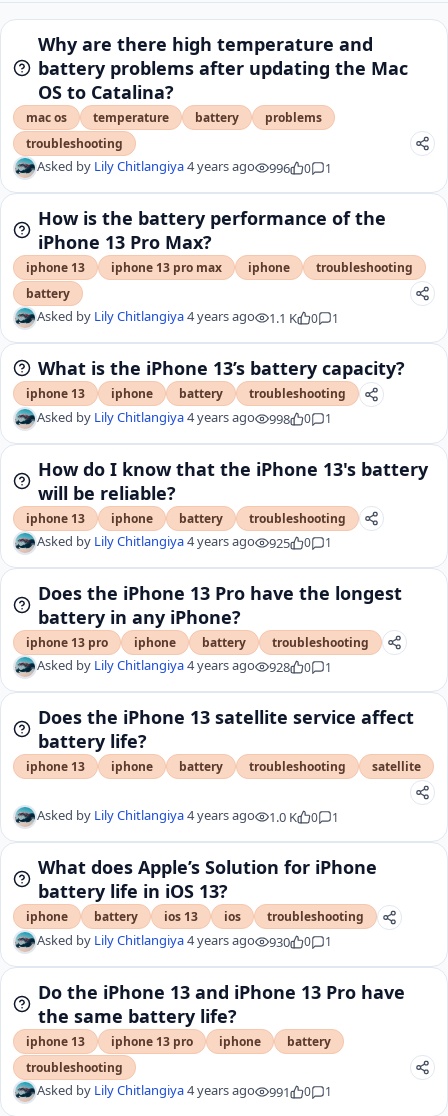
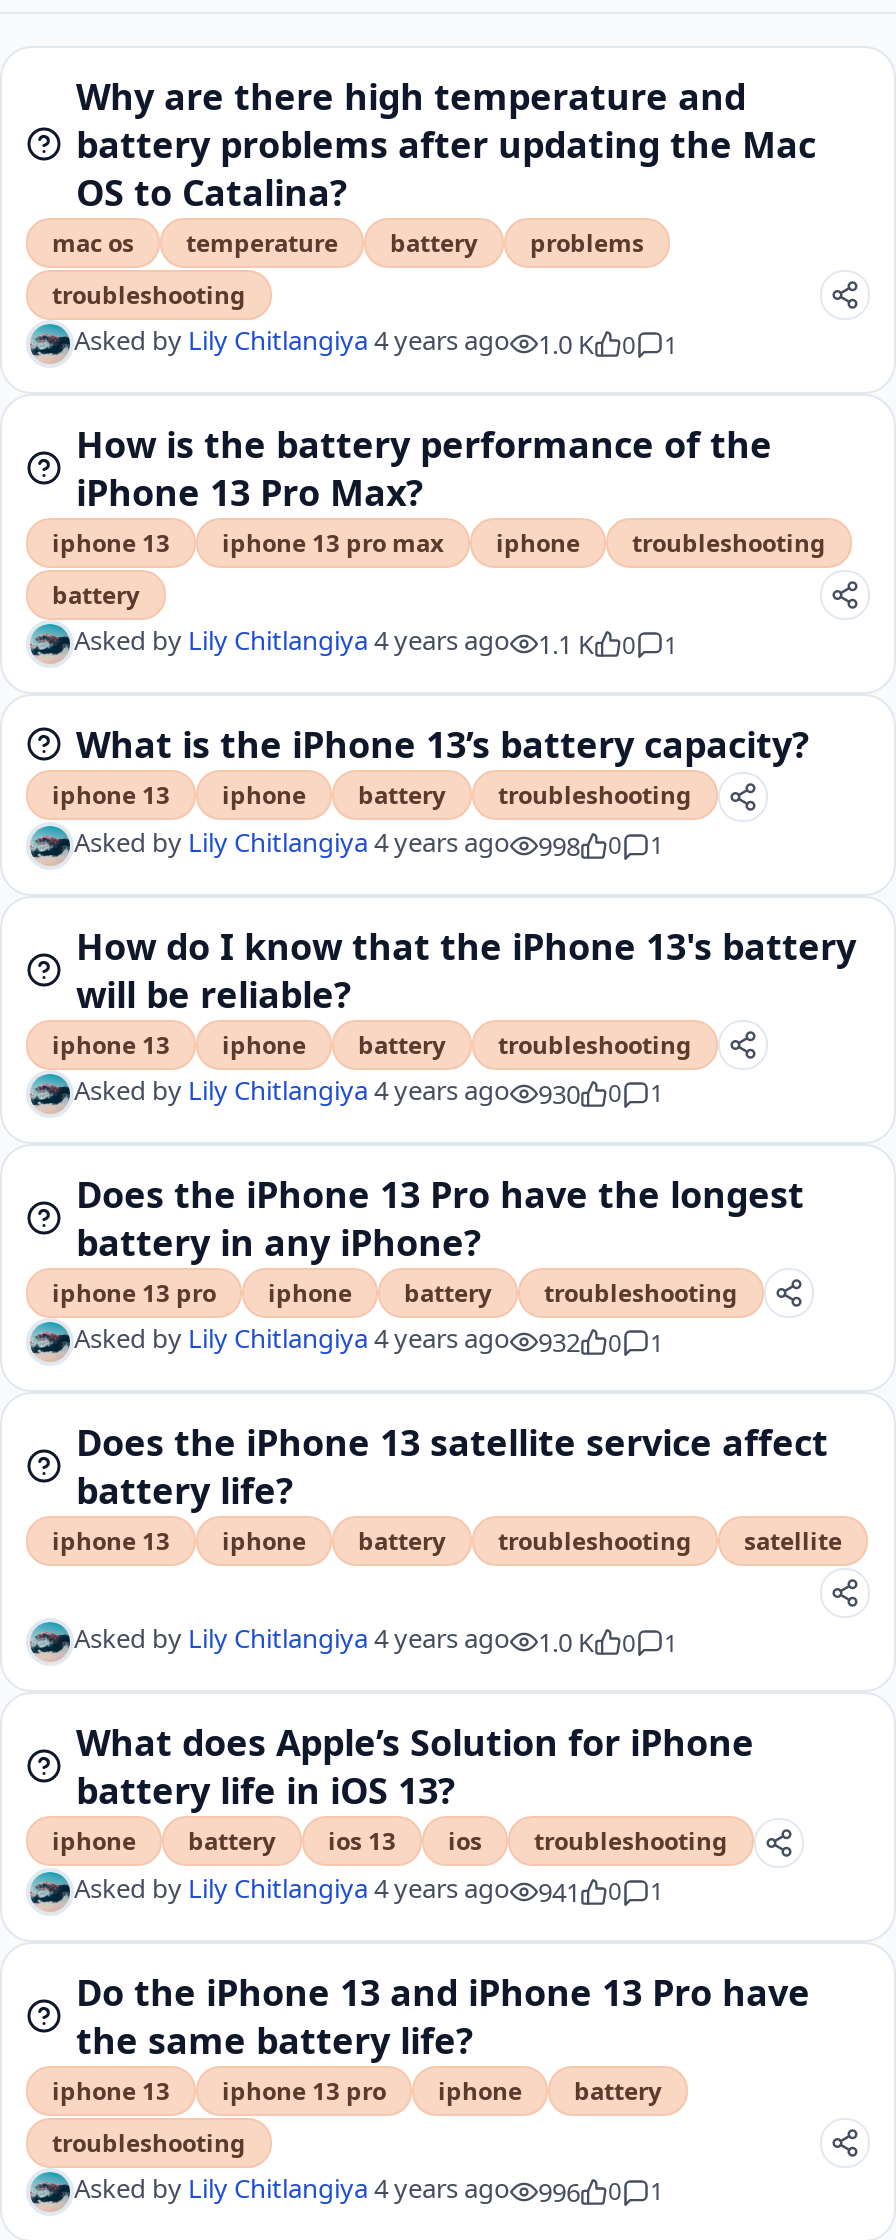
[37,157,332,177] Asked by Lily Chitlangiya 4 years ago 996 0 1 -> [74,322,678,362] Asked by Lily Chitlangiya 4 years ago 1.0 K 0 1
[37,532,332,552] Asked by Lily Chitlangiya 4 years ago 925 0 1 -> [74,1072,664,1112] Asked by Lily Chitlangiya 4 years ago 930 0 1
[37,656,332,676] Asked by Lily Chitlangiya 4 years ago 928 0 1 -> [74,1320,664,1360] Asked by Lily Chitlangiya 4 years ago 932 0 1
[37,930,332,950] Asked by Lily Chitlangiya 4 years ago 930 0 1 -> [74,1869,664,1909] Asked by Lily Chitlangiya 4 years ago 941 0 1
[37,1081,332,1101] Asked by Lily Chitlangiya 4 years ago 991 0 1 -> [74,2170,664,2210] Asked by Lily Chitlangiya 4 years ago 996 0 1

